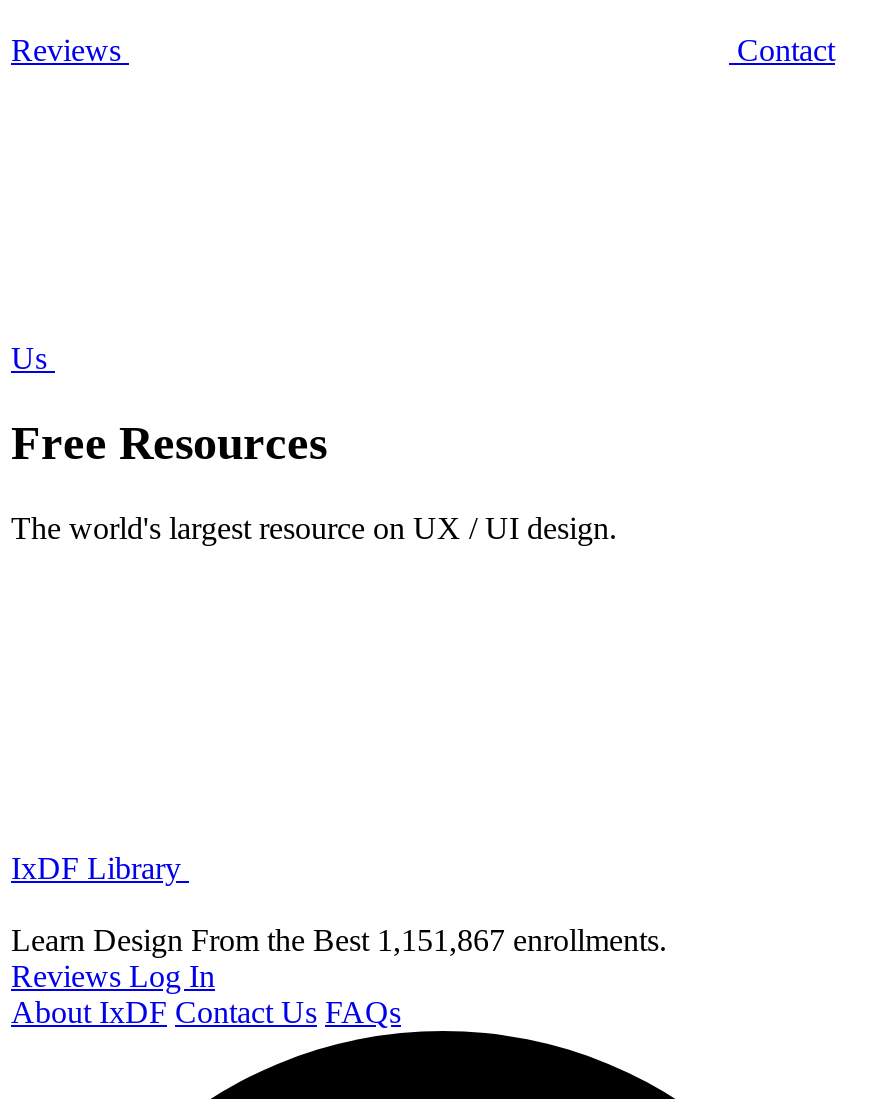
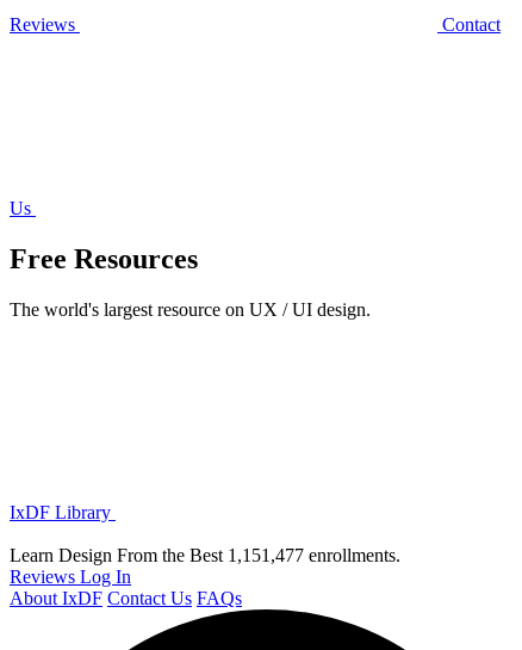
[11,922,667,956] Learn Design From the Best 1,151,867 enrollments. -> [10,545,400,565] Learn Design From the Best 1,151,477 enrollments.

